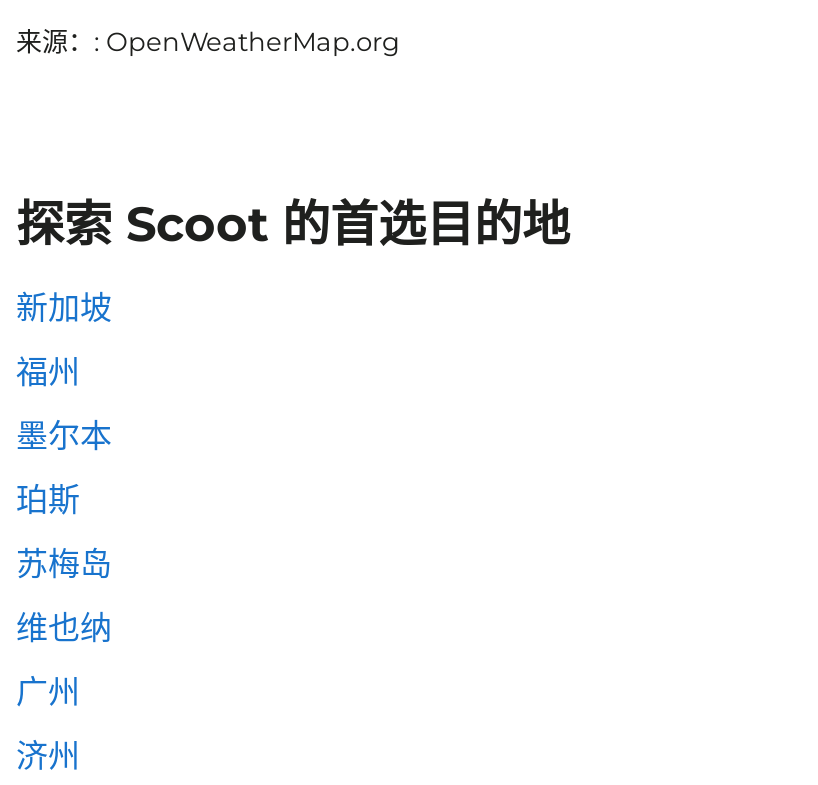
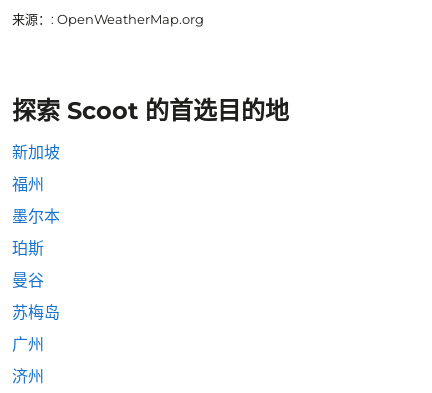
none -> [12,271,44,290] 曼谷
moved [16,545,112,583] -> [12,303,60,322]: 苏梅岛
[16,609,112,647] 维也纳 -> none

